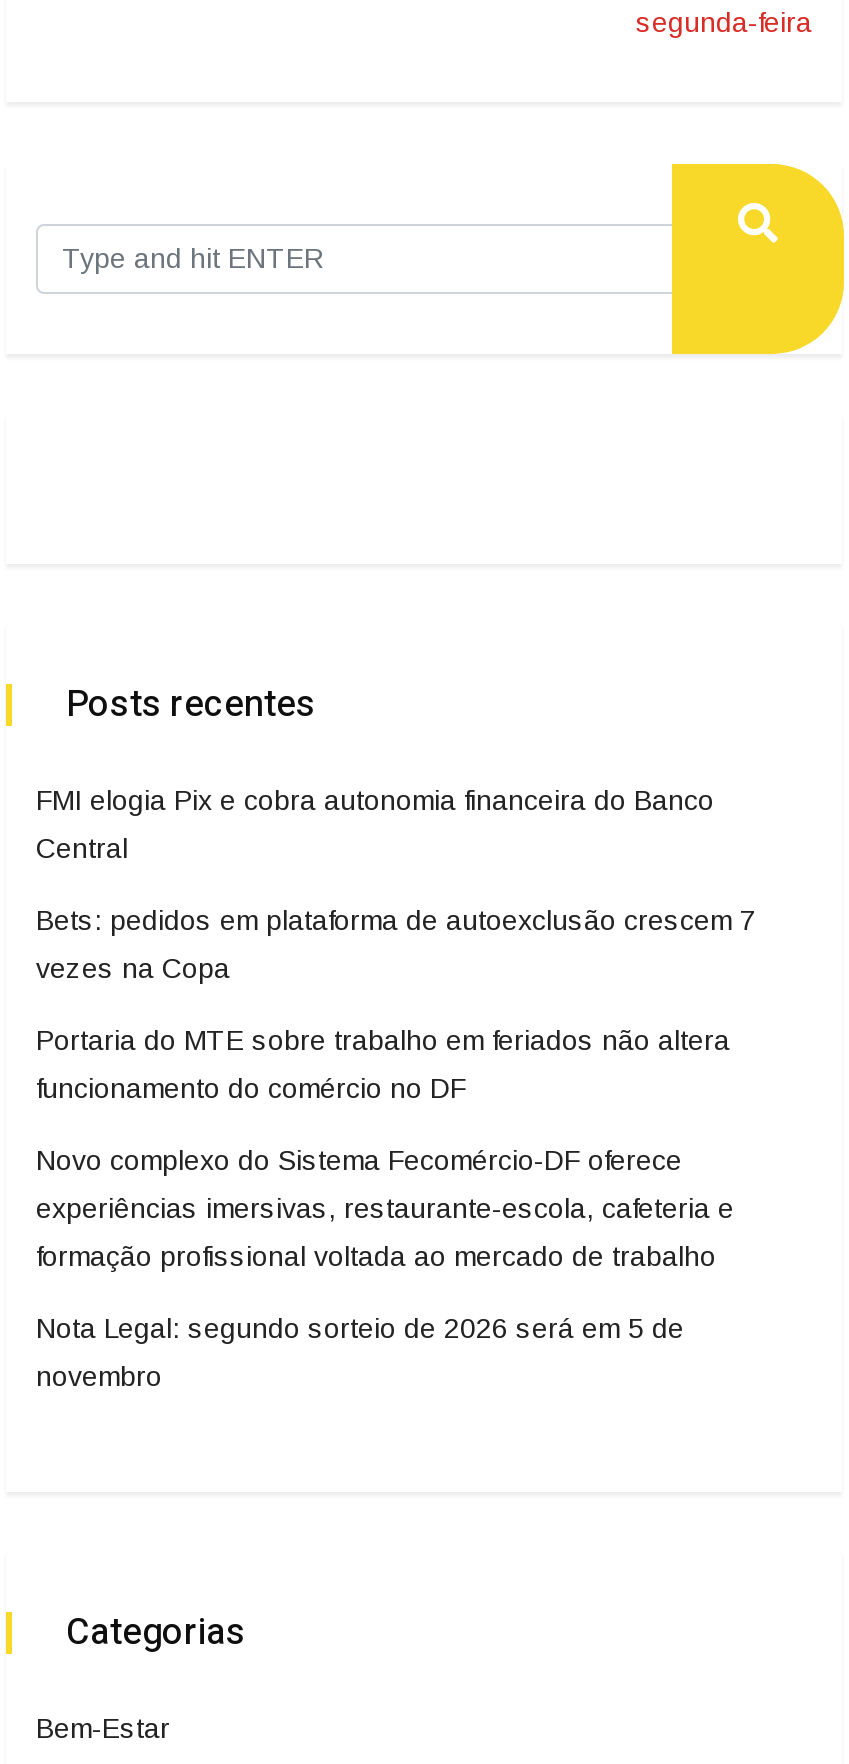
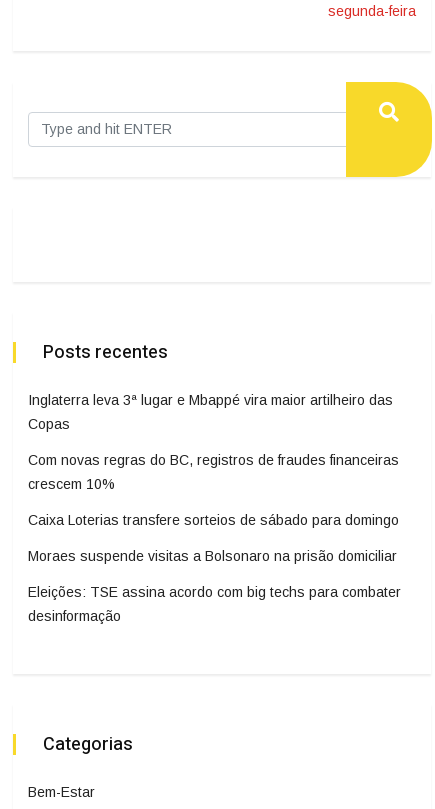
[36,784,756,1392] FMI elogia Pix e cobra autonomia financeira do Banco | Central | Bets: pedidos em plataforma de autoexclusão crescem 7 | vezes na Copa | Portaria do MTE sobre trabalho em feriados não altera | funcionamento do comércio no DF | Novo complexo do Sistema Fecomércio-DF oferece | experiências imersivas, restaurante-escola, cafeteria e | formação profissional voltada ao mercado de trabalho | Nota Legal: segundo sorteio de 2026 será em 5 de | novembro -> [28,392,401,624] Inglaterra leva 3ª lugar e Mbappé vira maior artilheiro das | Copas | Com novas regras do BC, registros de fraudes financeiras | crescem 10% | Caixa Loterias transfere sorteios de sábado para domingo | Moraes suspende visitas a Bolsonaro na prisão domiciliar | Eleições: TSE assina acordo com big techs para combater | desinformação

